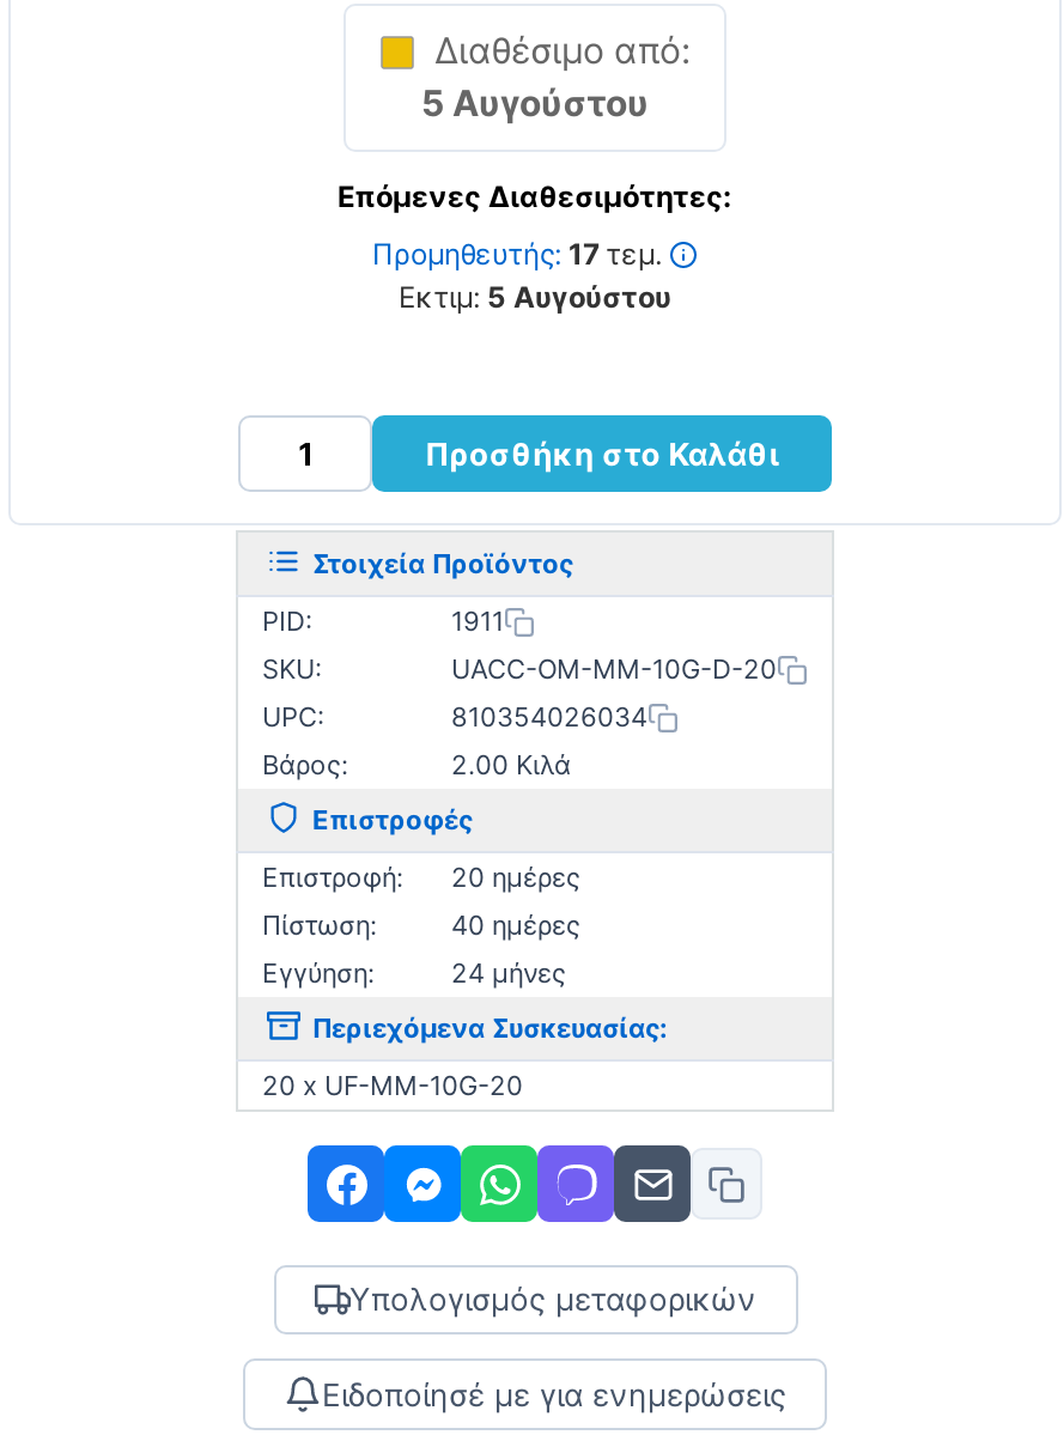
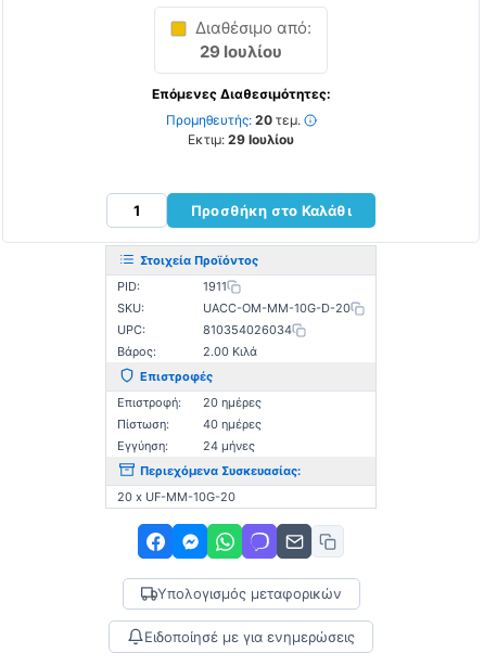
[421,80,649,126] 5 Αυγούστου -> [200,41,282,62] 29 Ιουλίου
[372,236,662,272] Προμηθευτής: 17 τεμ. -> [165,112,300,128] Προμηθευτής: 20 τεμ.
[399,279,671,315] Εκτιμ: 5 Αυγούστου -> [188,131,294,148] Εκτιμ: 29 Ιουλίου

